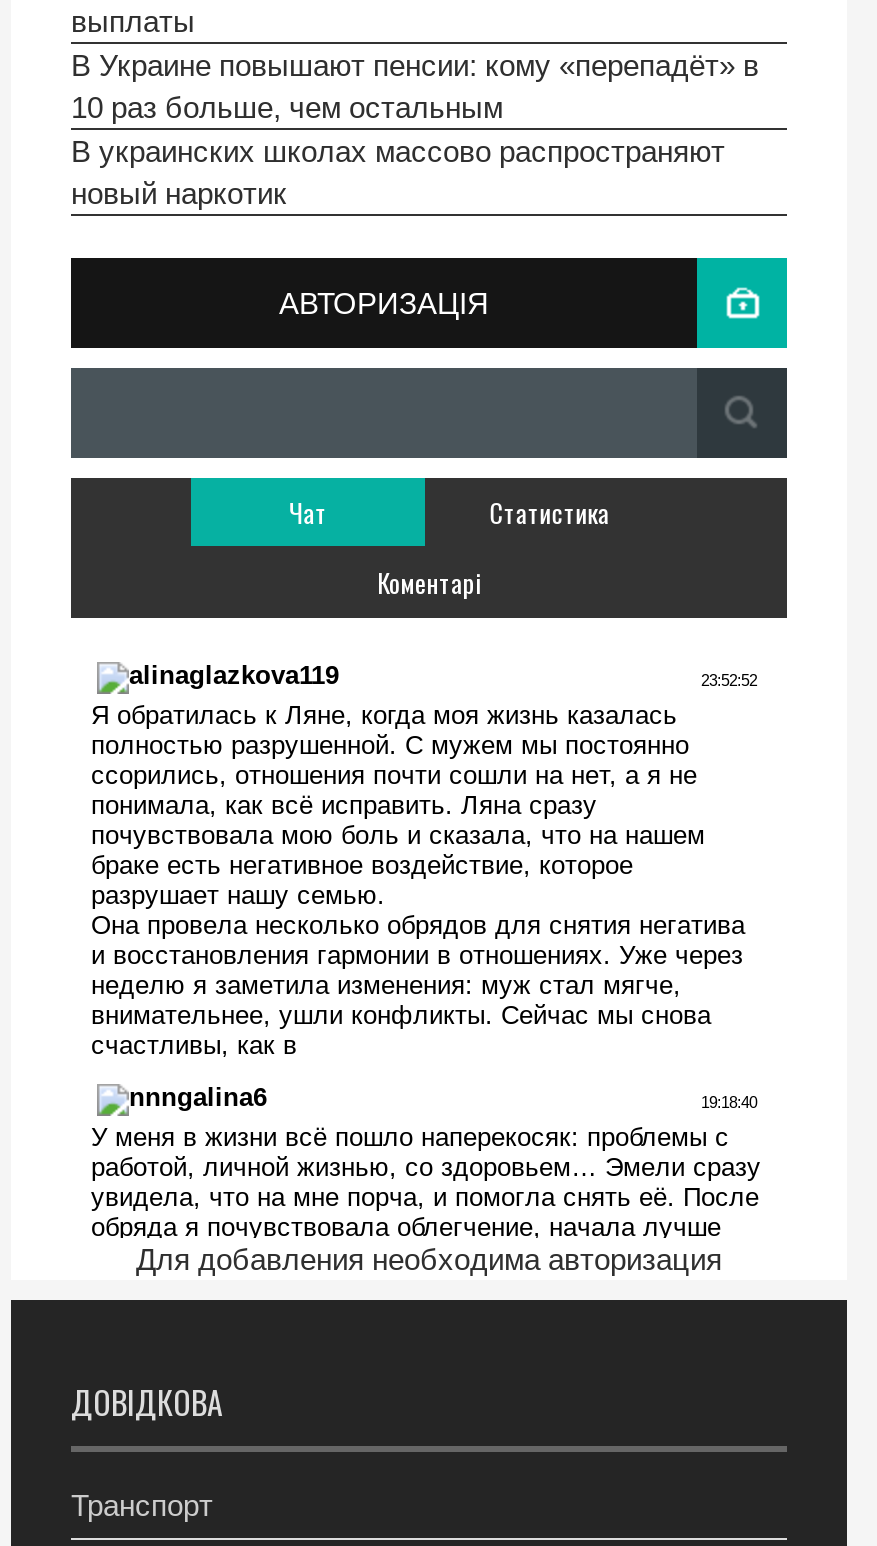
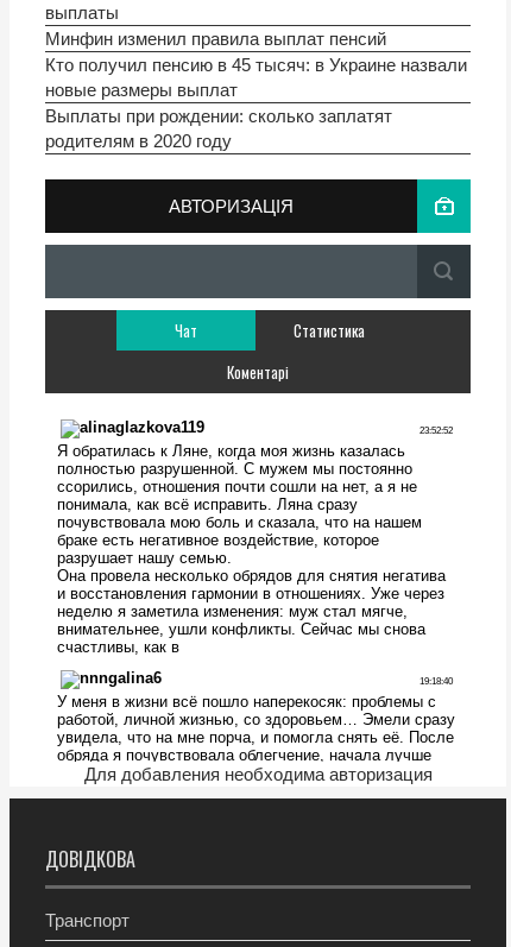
[71,49,759,211] В Украине повышают пенсии: кому «перепадёт» в | 10 раз больше, чем остальным | В украинских школах массово распространяют | новый наркотик -> [45,29,467,151] Минфин изменил правила выплат пенсий | Кто получил пенсию в 45 тысяч: в Украине назвали | новые размеры выплат | Выплаты при рождении: сколько заплатят | родителям в 2020 году

